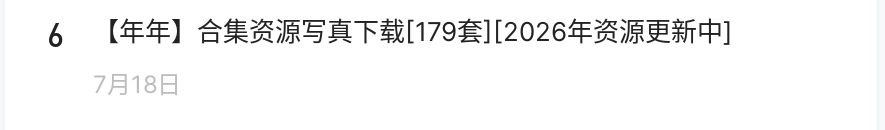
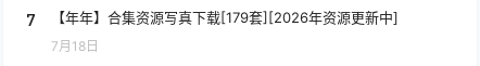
[47,16,733,54] 6 【年年】合集资源写真下载[179套][2026年资源更新中] -> [26,9,399,30] 7 【年年】合集资源写真下载[179套][2026年资源更新中]

